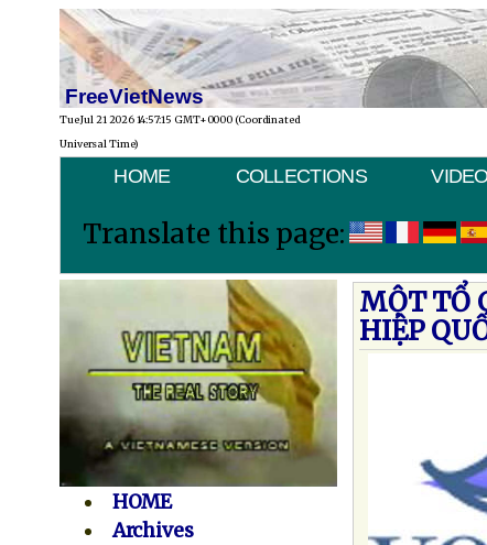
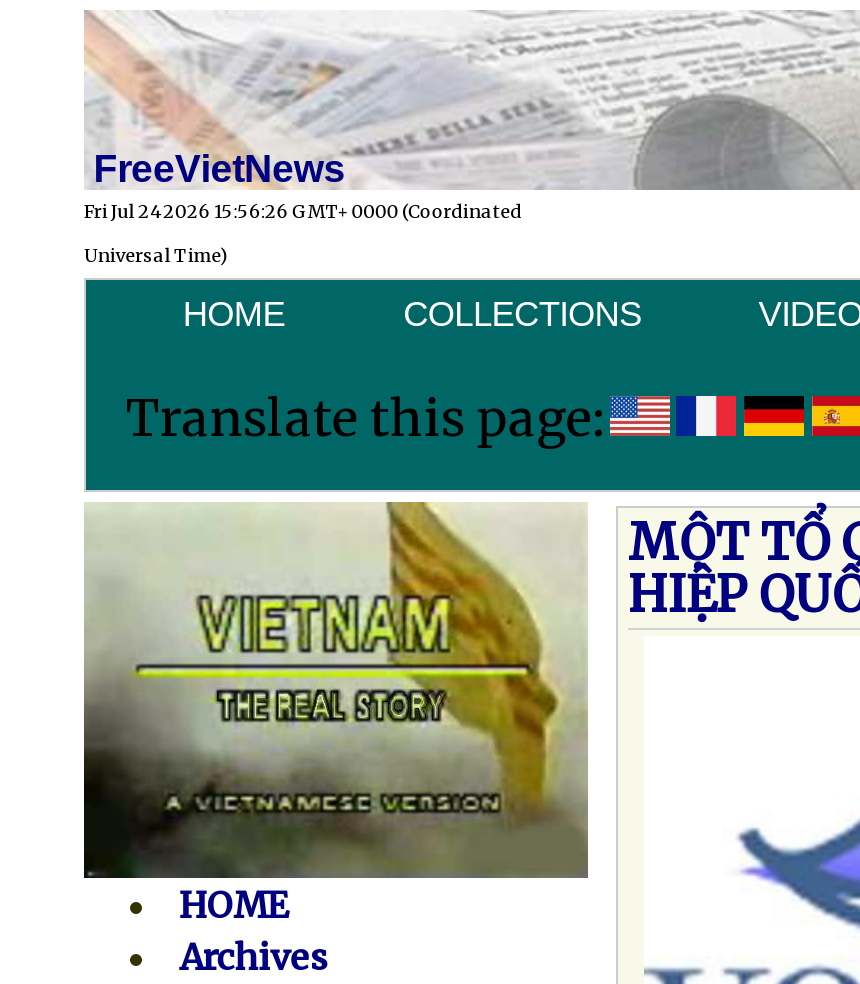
[59,113,301,126] Tue Jul 21 2026 14:57:15 GMT+0000 (Coordinated -> [84,200,522,222] Fri Jul 24 2026 15:56:26 GMT+0000 (Coordinated

